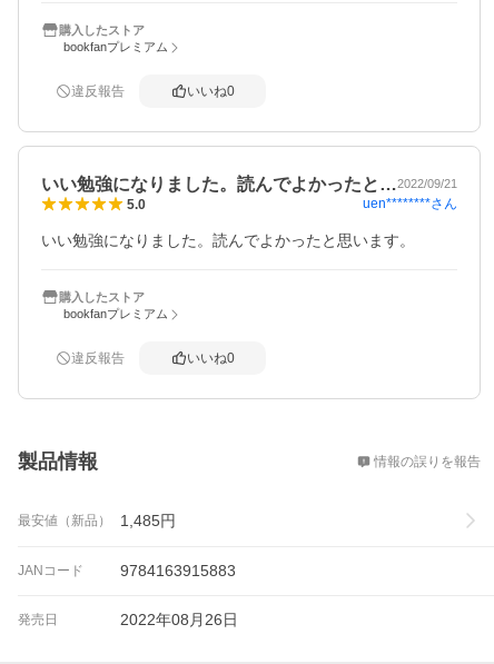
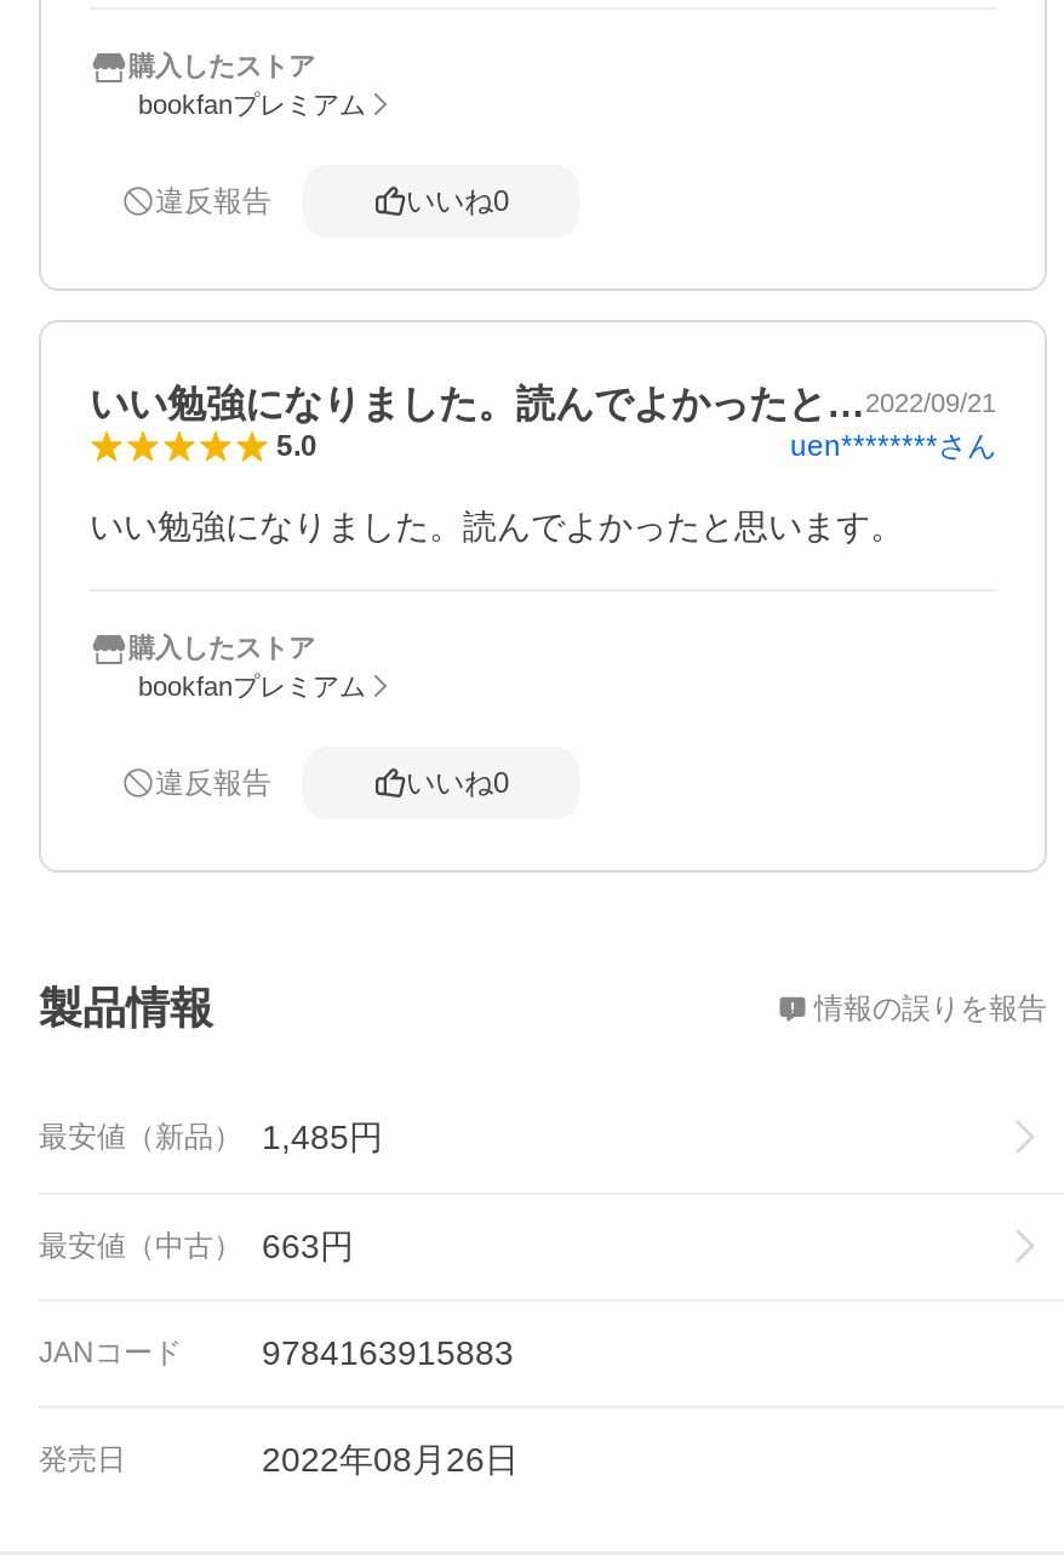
none -> [39,1225,354,1264] 最安値（中古） 663円

